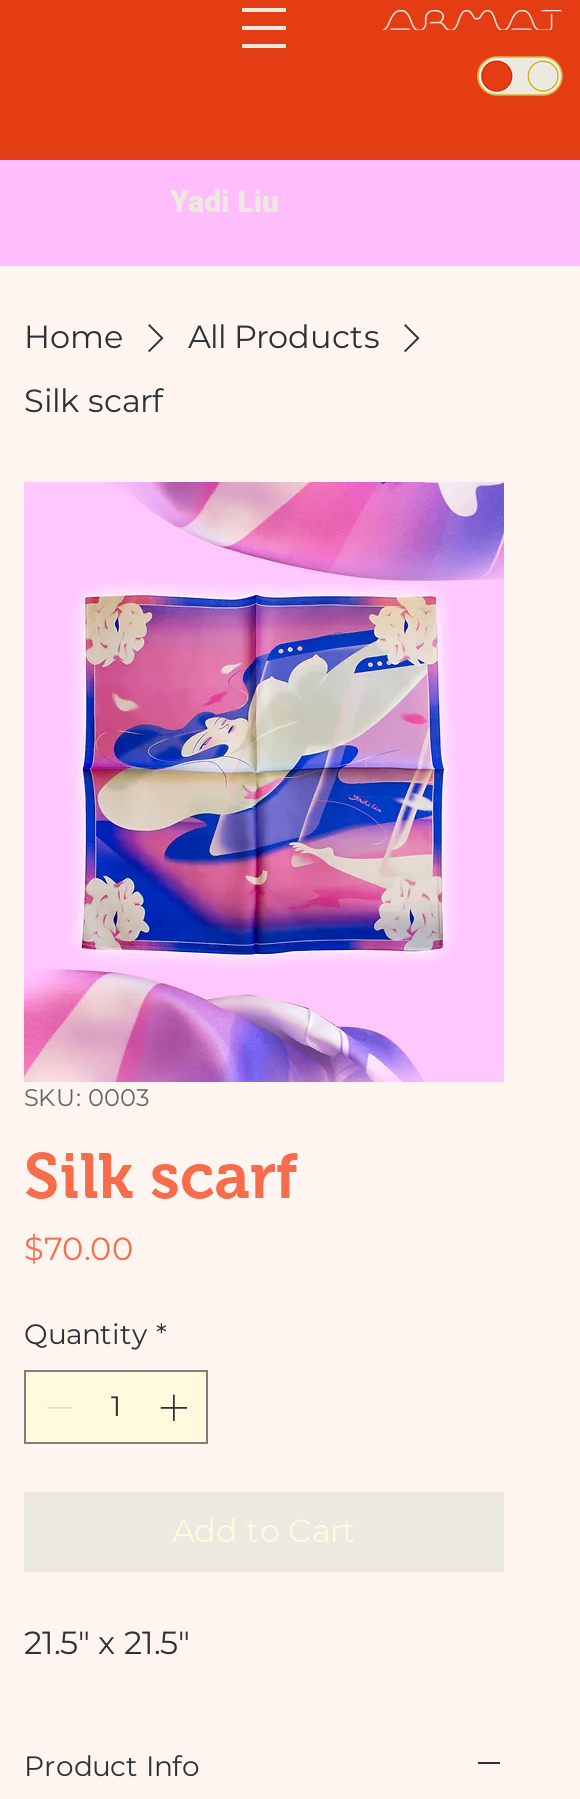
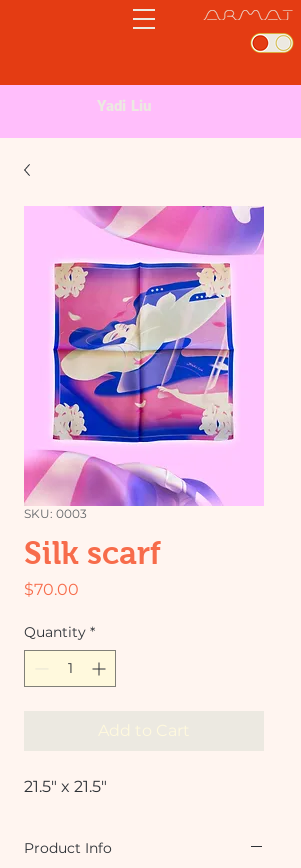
[24,318,380,420] Home | All Products | Silk scarf -> none

